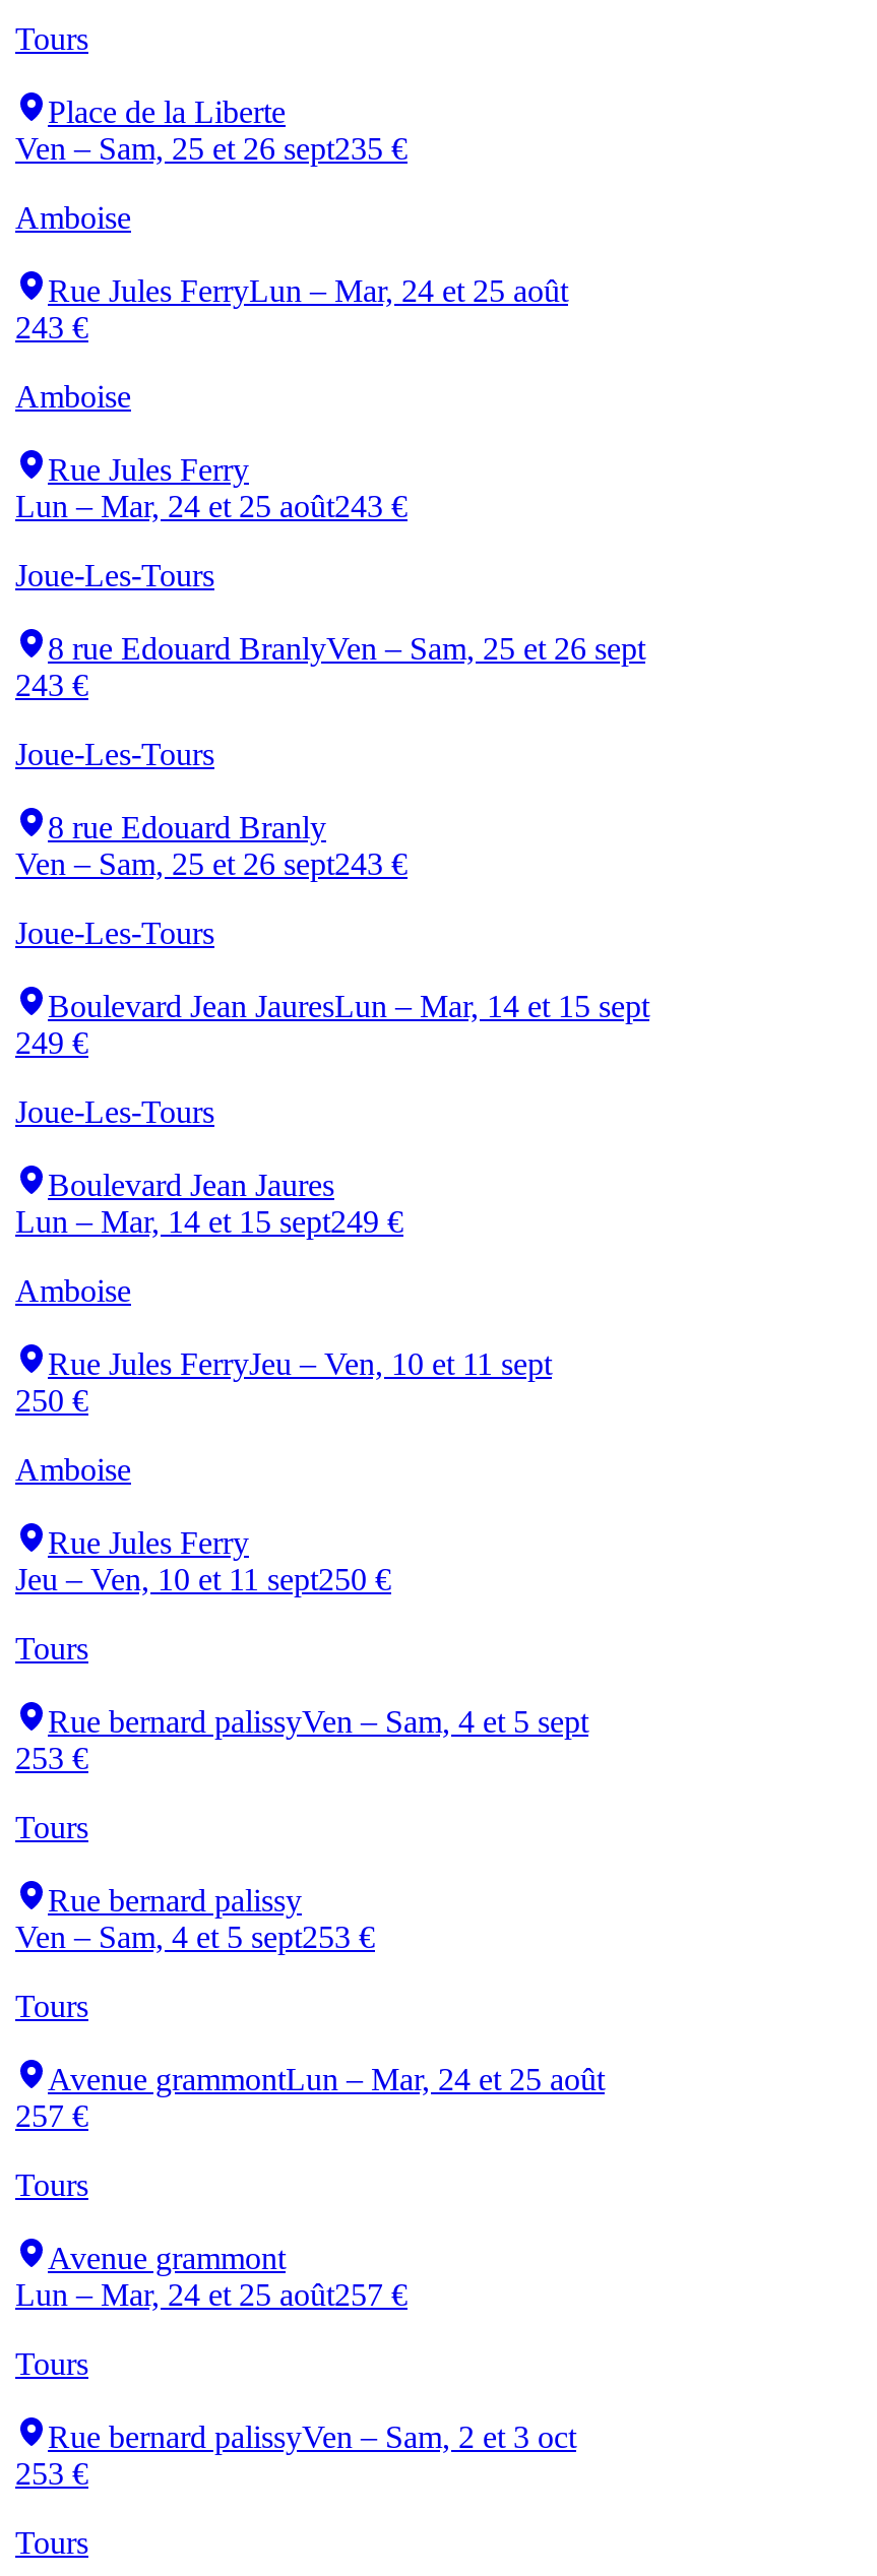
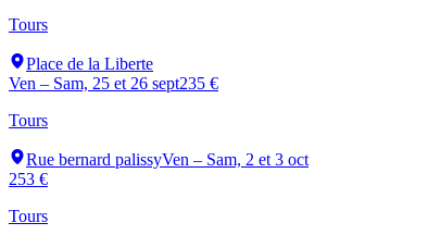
[15,199,649,2311] Amboise | Rue Jules FerryLun – Mar, 24 et 25 août | 243 € | Amboise | Rue Jules Ferry | Lun – Mar, 24 et 25 août243 € | Joue-Les-Tours | 8 rue Edouard BranlyVen – Sam, 25 et 26 sept | 243 € | Joue-Les-Tours | 8 rue Edouard Branly | Ven – Sam, 25 et 26 sept243 € | Joue-Les-Tours | Boulevard Jean JauresLun – Mar, 14 et 15 sept | 249 € | Joue-Les-Tours | Boulevard Jean Jaures | Lun – Mar, 14 et 15 sept249 € | Amboise | Rue Jules FerryJeu – Ven, 10 et 11 sept | 250 € | Amboise | Rue Jules Ferry | Jeu – Ven, 10 et 11 sept250 € | Tours | Rue bernard palissyVen – Sam, 4 et 5 sept | 253 € | Tours | Rue bernard palissy | Ven – Sam, 4 et 5 sept253 € | Tours | Avenue grammontLun – Mar, 24 et 25 août | 257 € | Tours | Avenue grammont | Lun – Mar, 24 et 25 août257 € -> none

